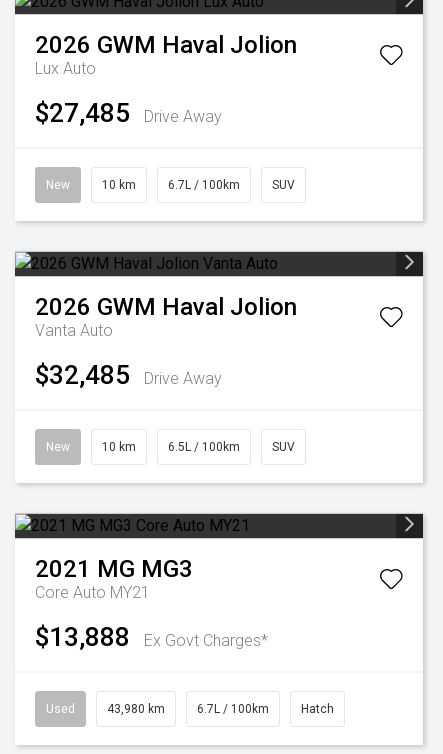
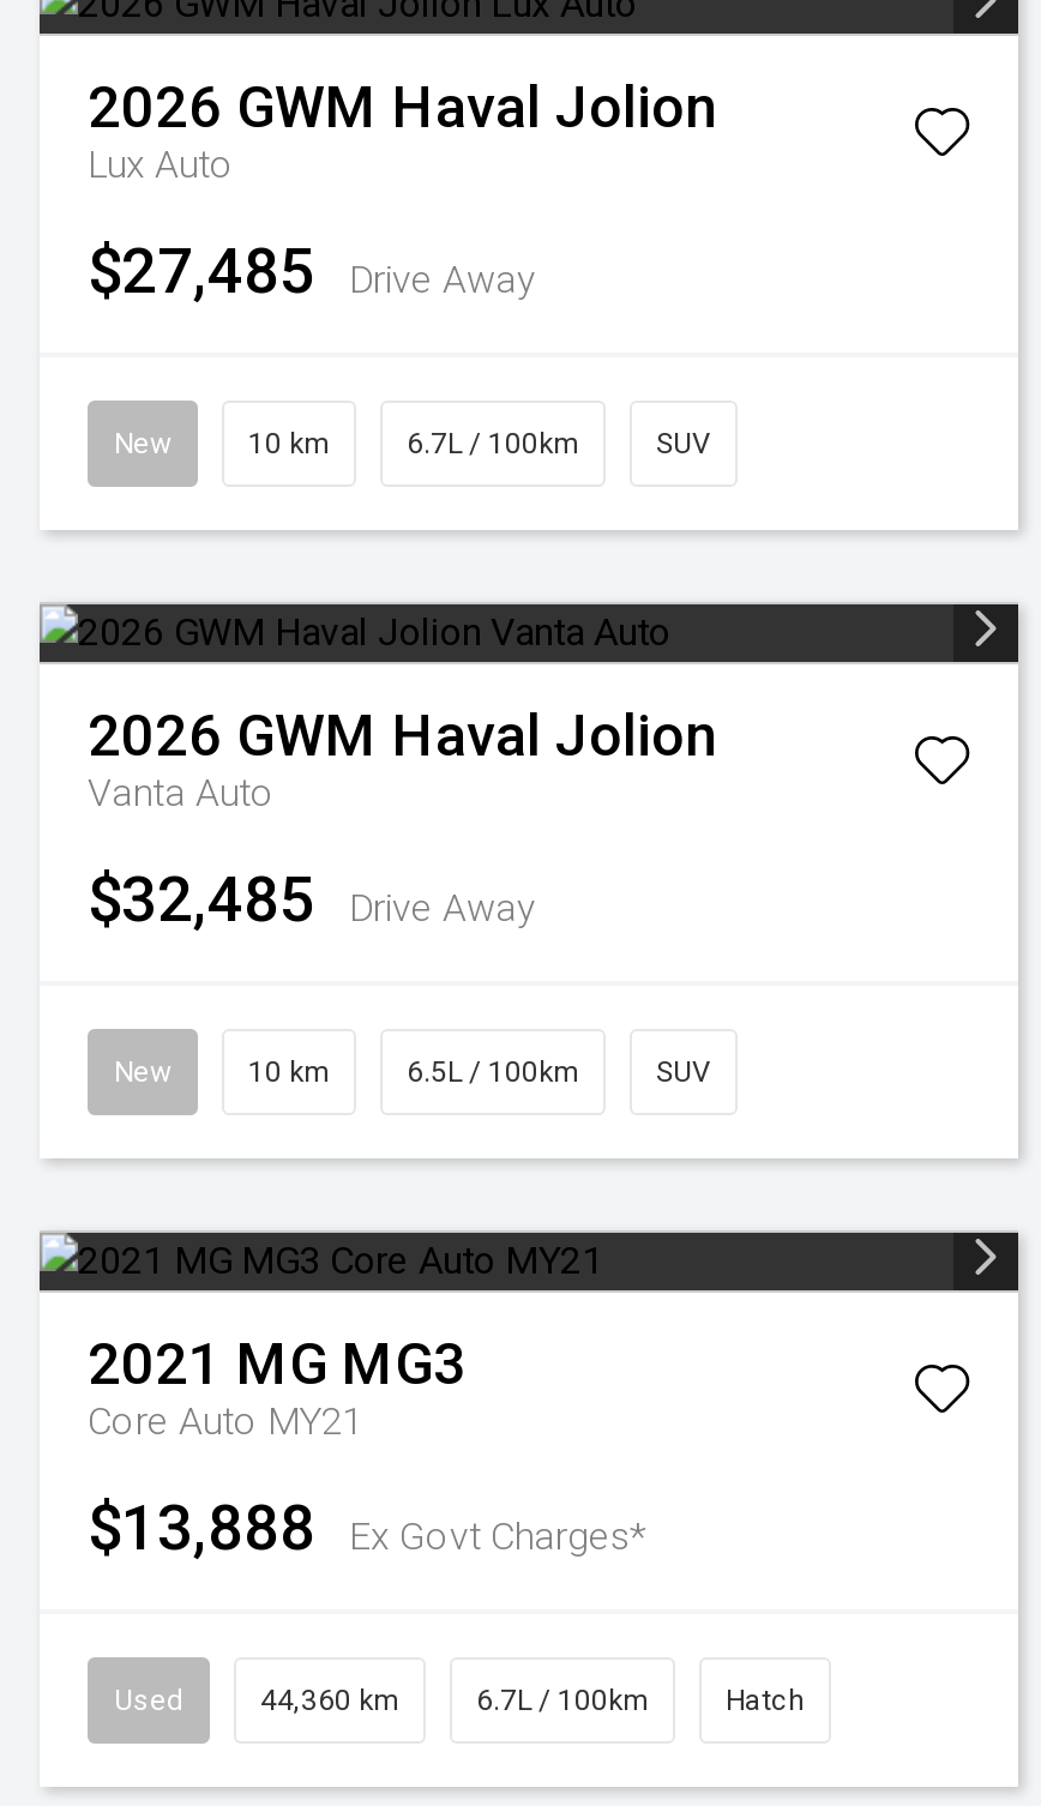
[107,702,165,716] 43,980 km -> [260,1684,399,1717] 44,360 km

